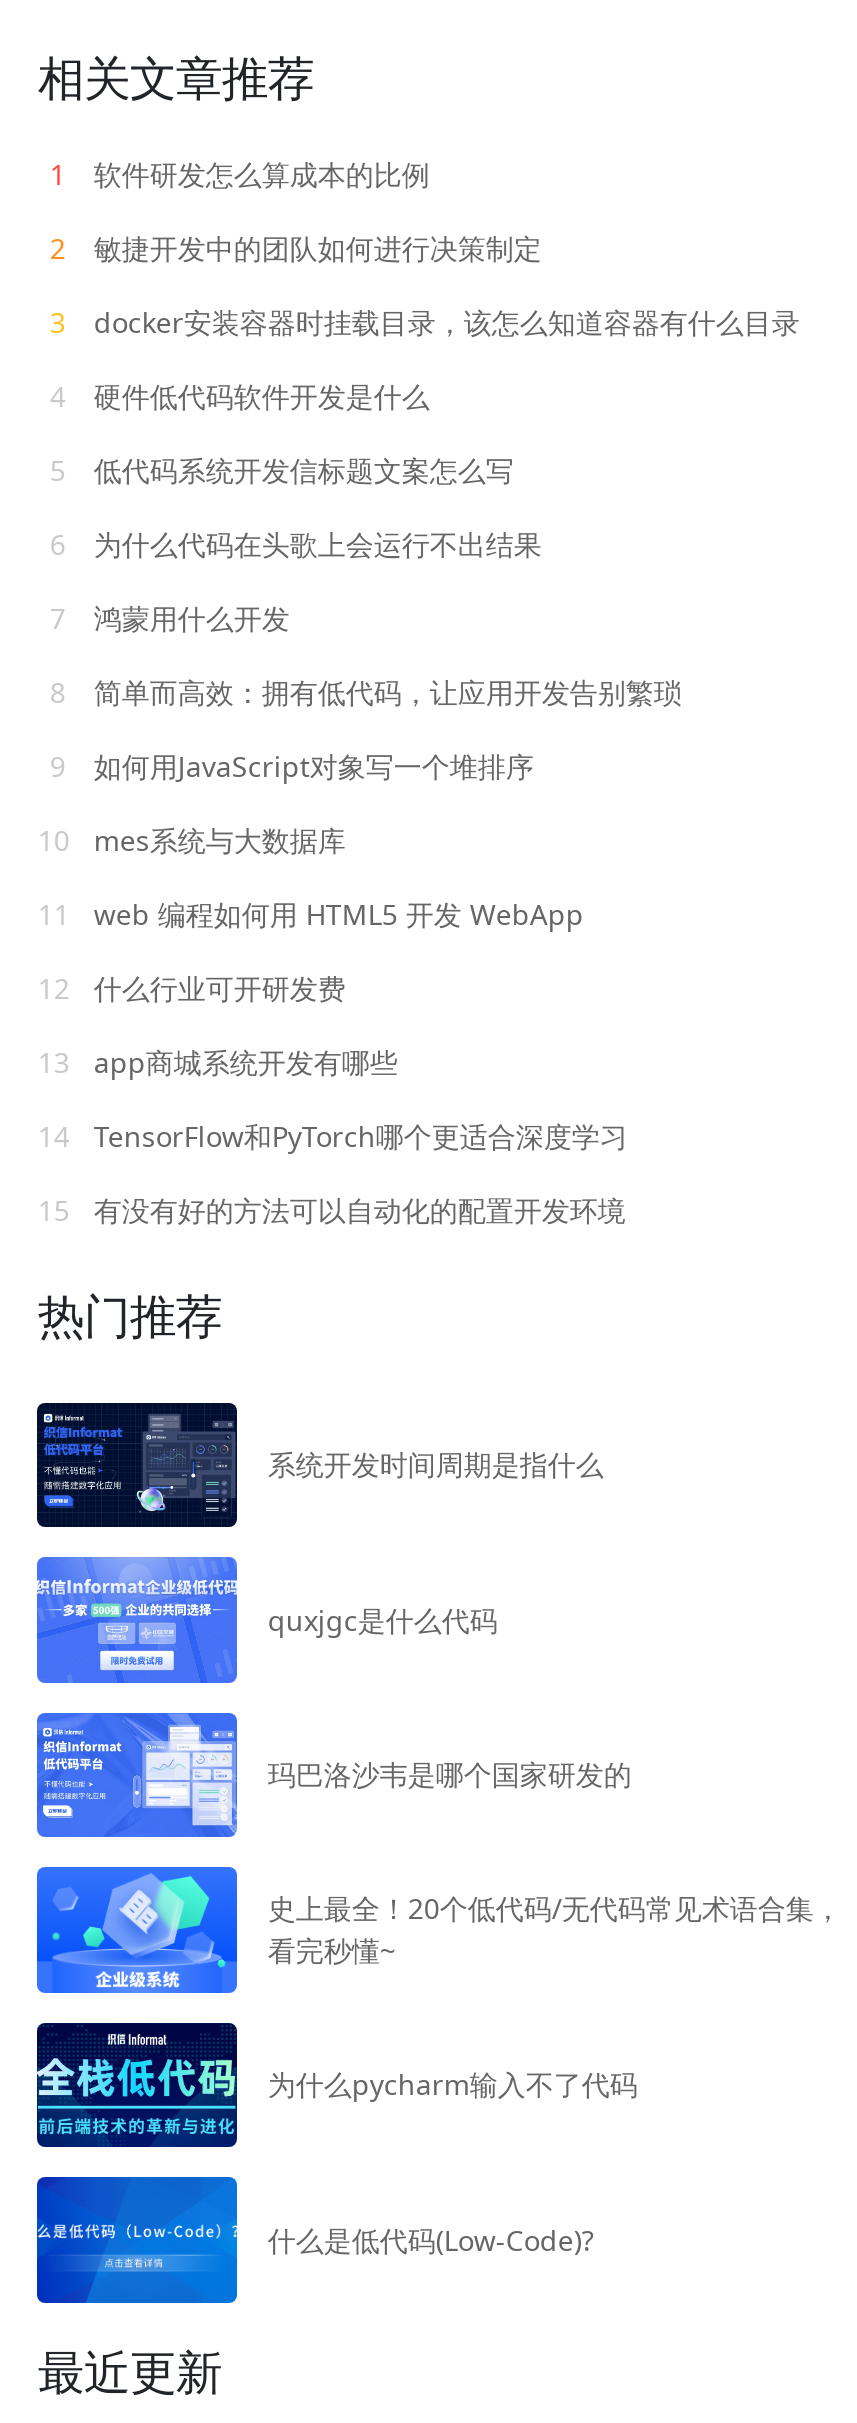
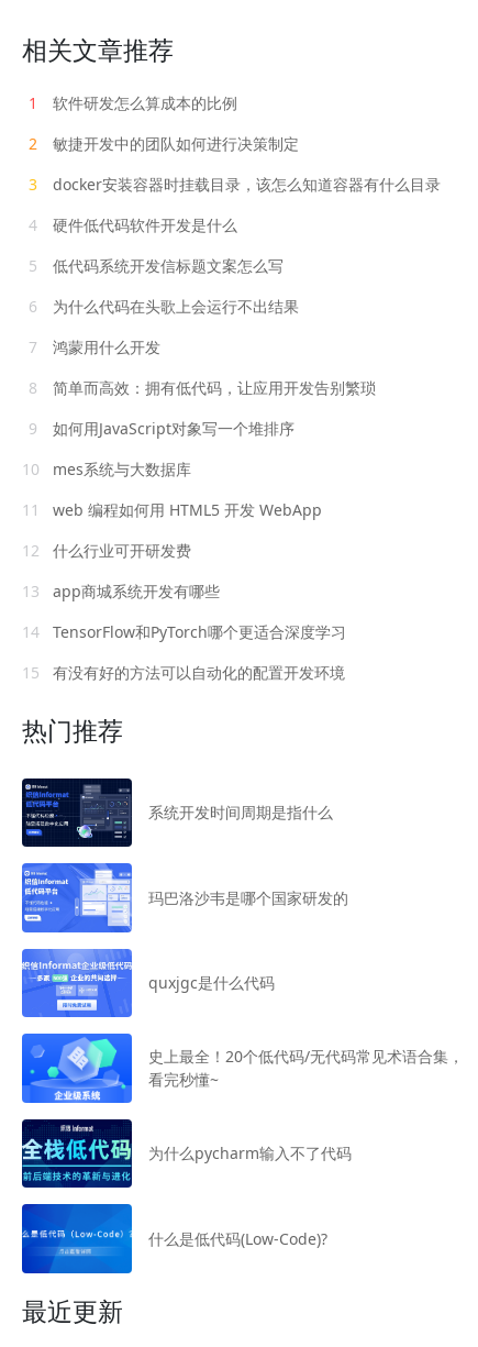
moved [37,1557,498,1673] -> [23,949,275,1012]: [image] | quxjgc是什么代码
moved [35,1713,632,1835] -> [21,863,349,930]: [image] | 玛巴洛沙韦是哪个国家研发的

